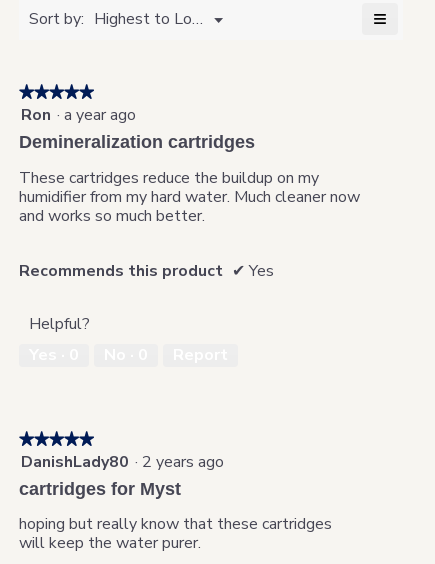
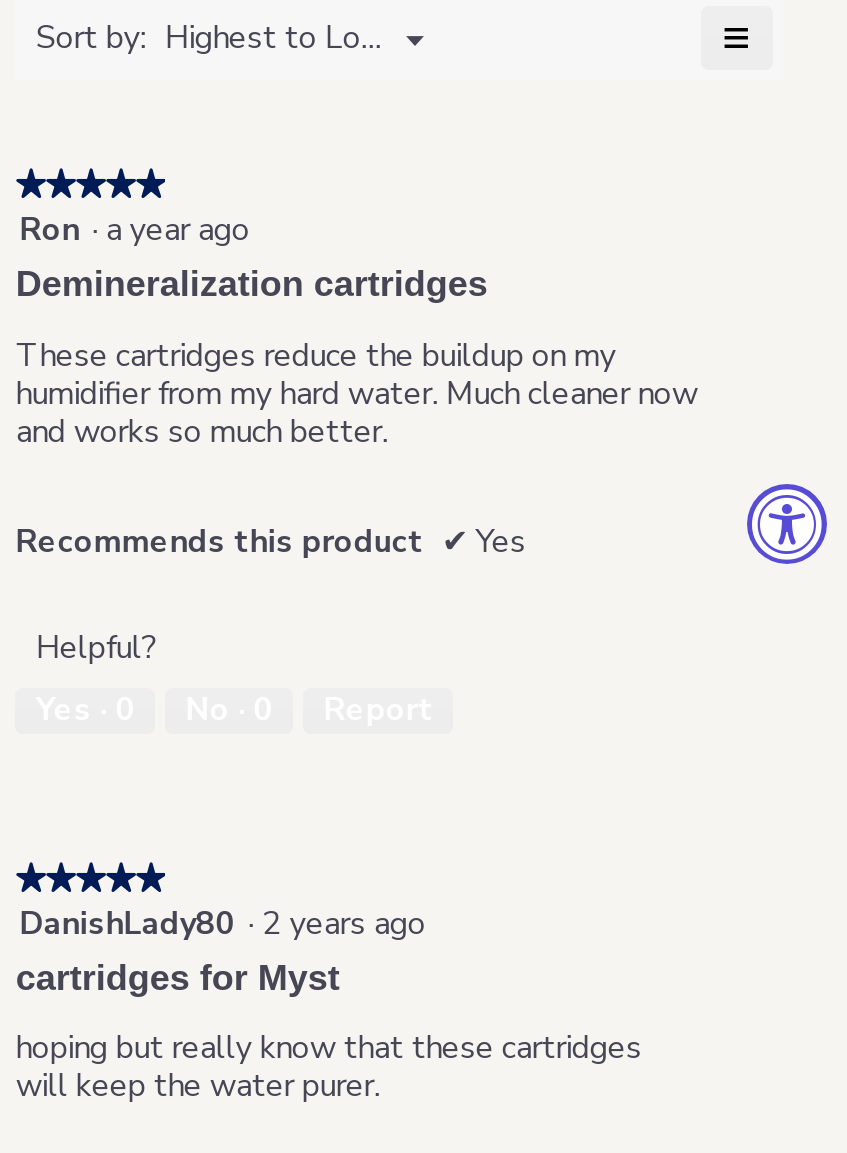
none -> [745,482,829,566] [image]

